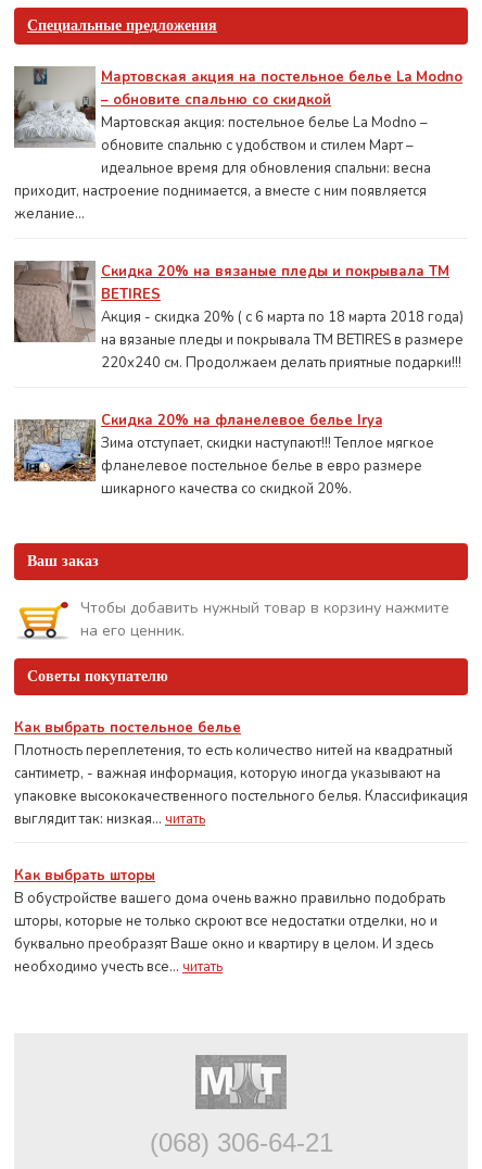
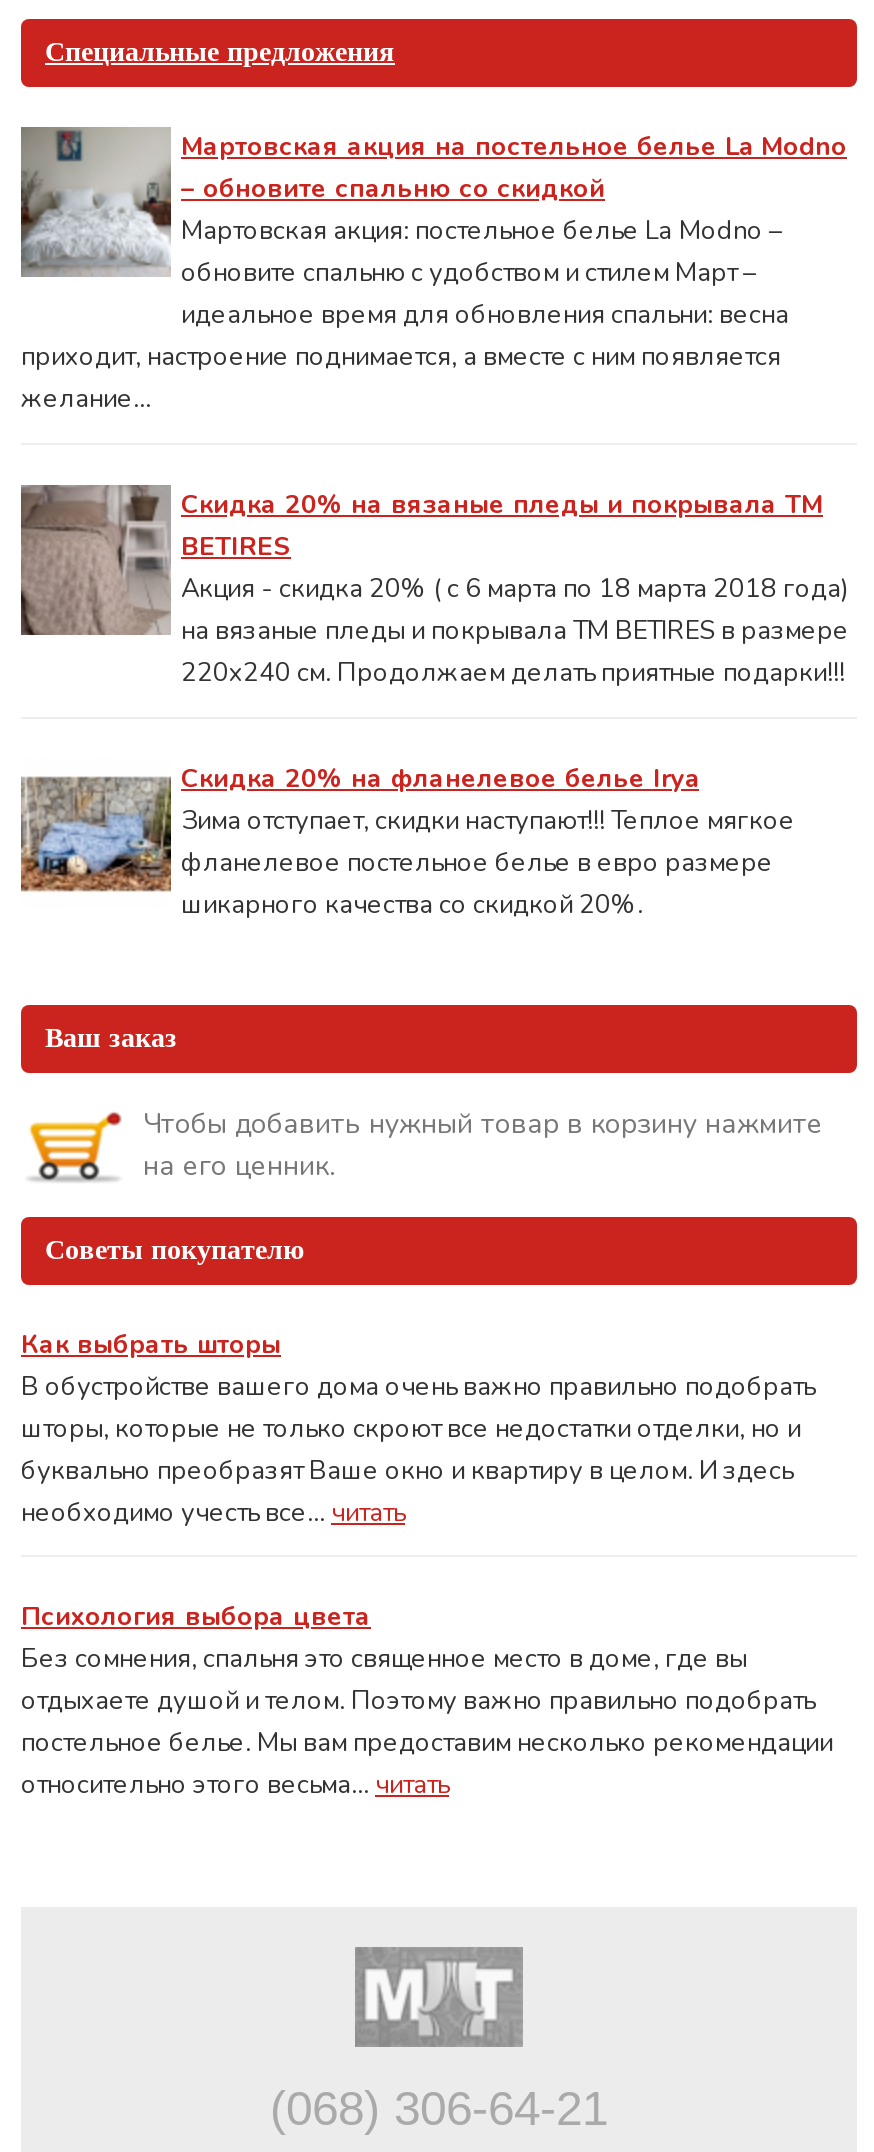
[14,718,468,829] Как выбрать постельное белье | Плотность переплетения, то есть количество нитей на квадратный | сантиметр, - важная информация, которую иногда указывают на | упаковке высококачественного постельного белья. Классификация | выглядит так: низкая... читать -> none
moved [14,866,445,977] -> [21,1327,815,1531]: Как выбрать шторы | В обустройстве вашего дома очень важно правильно подобрать | шторы, которые не только скроют все недостатки отделки, но и | буквально преобразят Ваше окно и квартиру в целом. И здесь | необходимо учесть все... читать
none -> [21,1599,833,1803] Психология выбора цвета | Без сомнения, спальня это священное место в доме, где вы | отдыхаете душой и телом. Поэтому важно правильно подобрать | постельное белье. Мы вам предоставим несколько рекомендации | относительно этого весьма... читать

